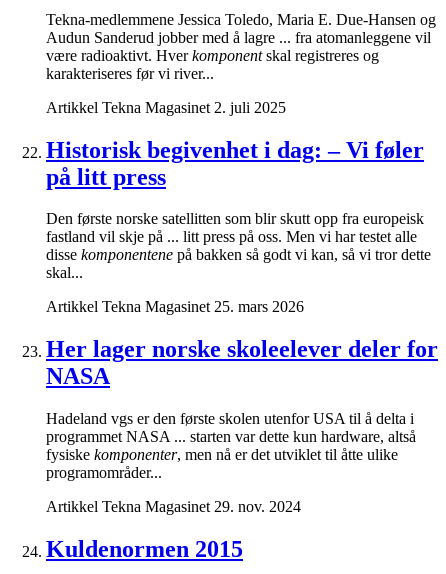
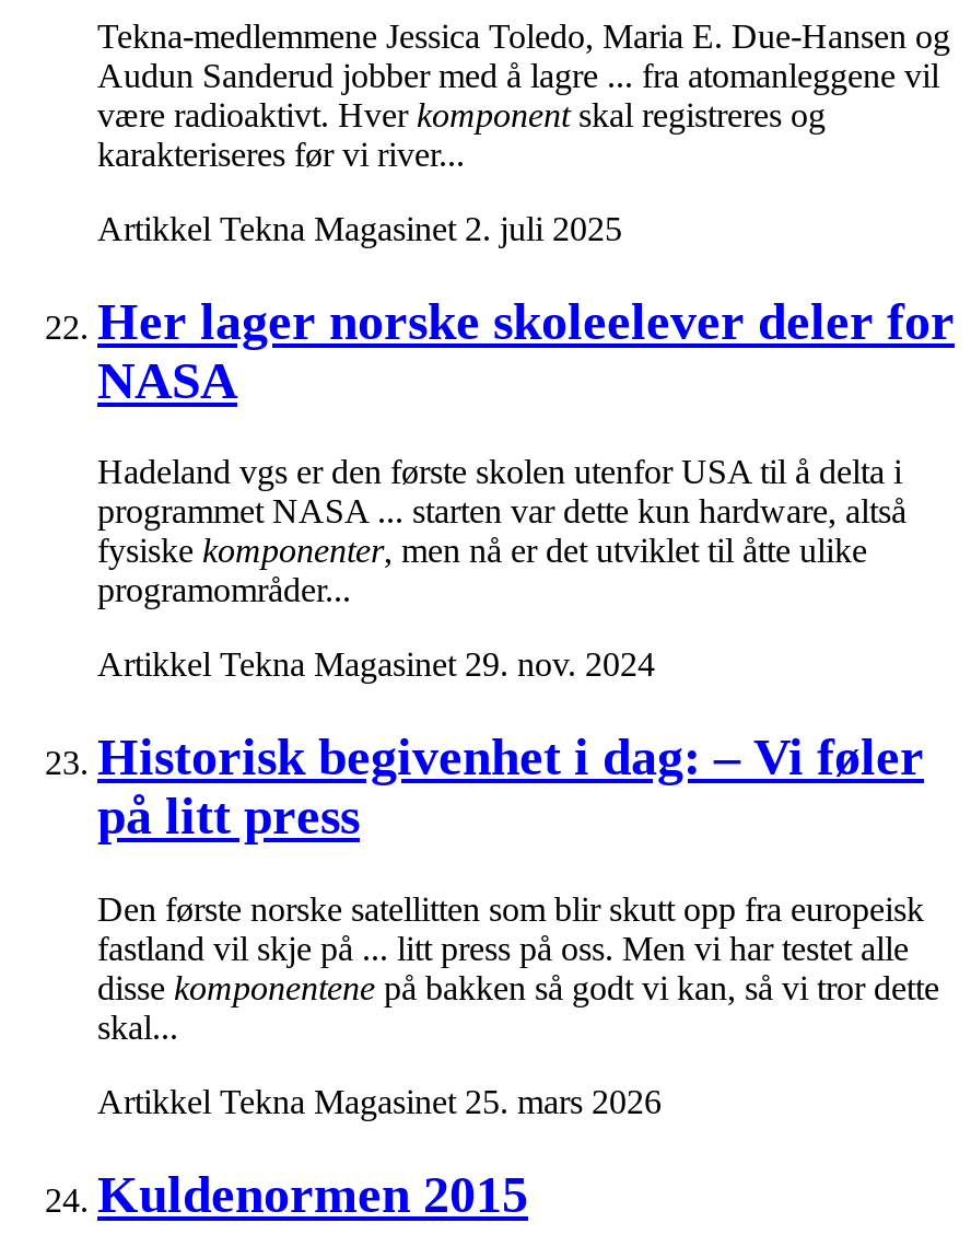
moved [46,137,431,315] -> [97,729,939,1121]: Historisk begivenhet i dag: – Vi føler | på litt press | Den første norske satellitten som blir skutt opp fra europeisk | fastland vil skje på ... litt press på oss. Men vi har testet alle | disse komponentene på bakken så godt vi kan, så vi tror dette | skal... | Artikkel Tekna Magasinet 25. mars 2026
moved [46,336,438,515] -> [97,292,955,684]: Her lager norske skoleelever deler for | NASA | Hadeland vgs er den første skolen utenfor USA til å delta i | programmet NASA ... starten var dette kun hardware, altså | fysiske komponenter, men nå er det utviklet til åtte ulike | programområder... | Artikkel Tekna Magasinet 29. nov. 2024

